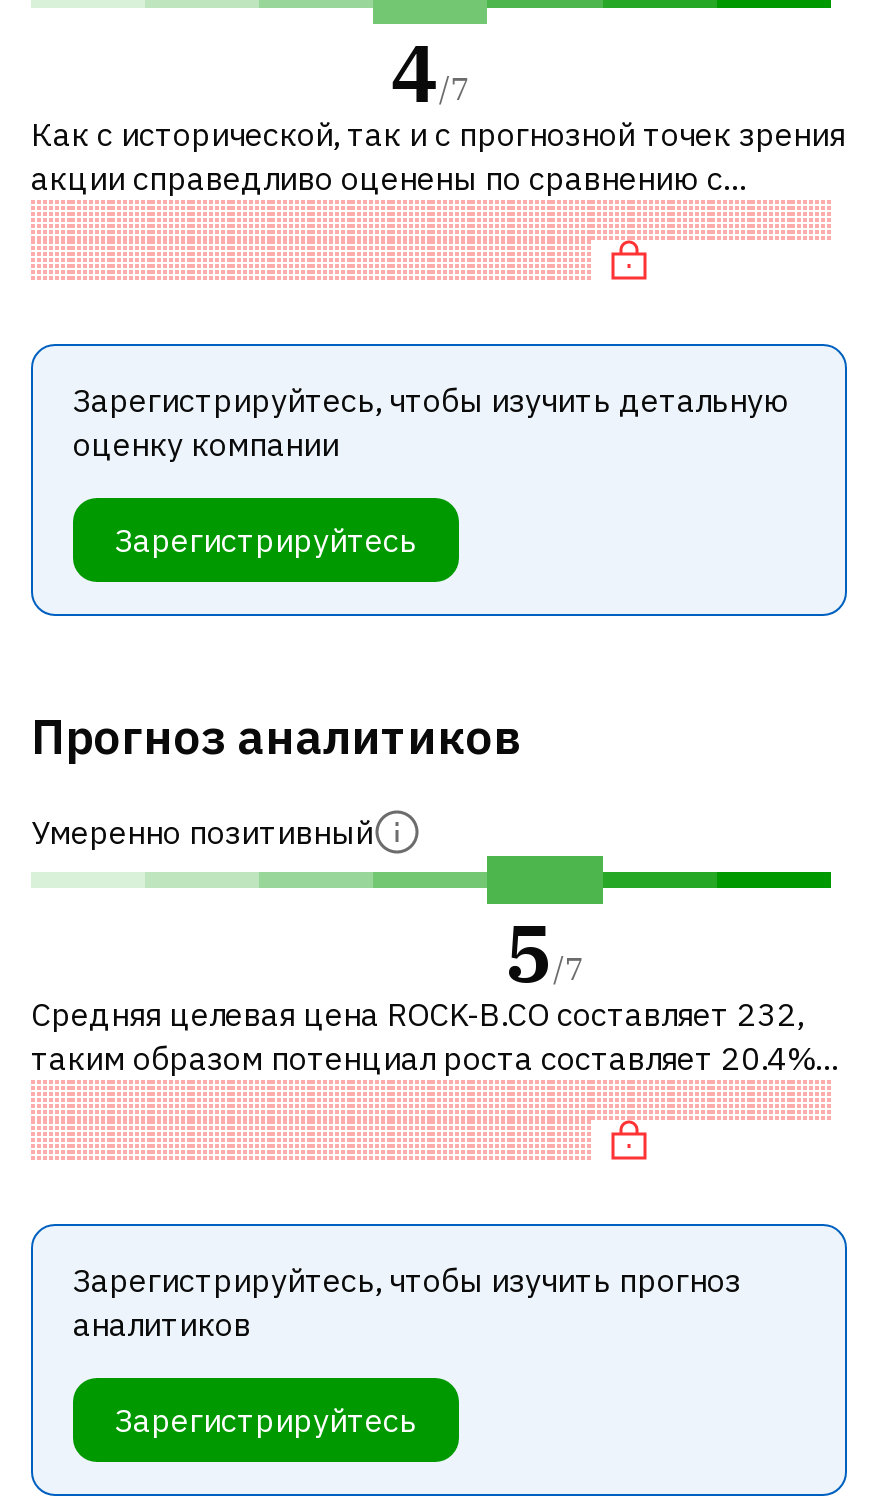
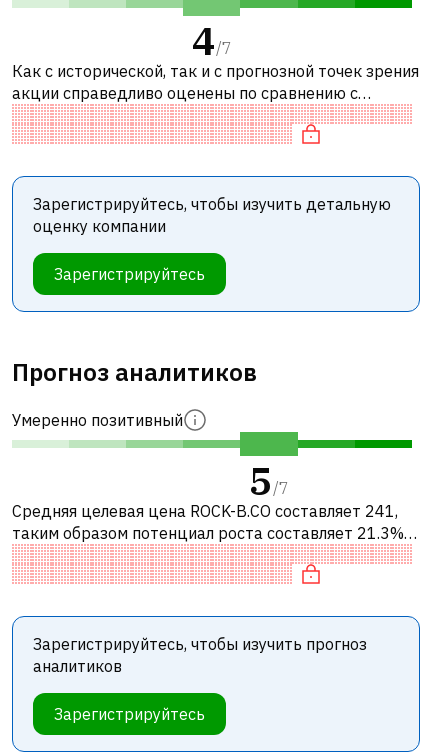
[31,994,803,1034] Средняя целевая цена ROCK-B.CO составляет 232, -> [12,501,398,521] Средняя целевая цена ROCK-B.CO составляет 241,
[31,1038,821,1078] таким образом потенциал роста составляет 20.4%. -> [12,523,407,543] таким образом потенциал роста составляет 21.3%.

